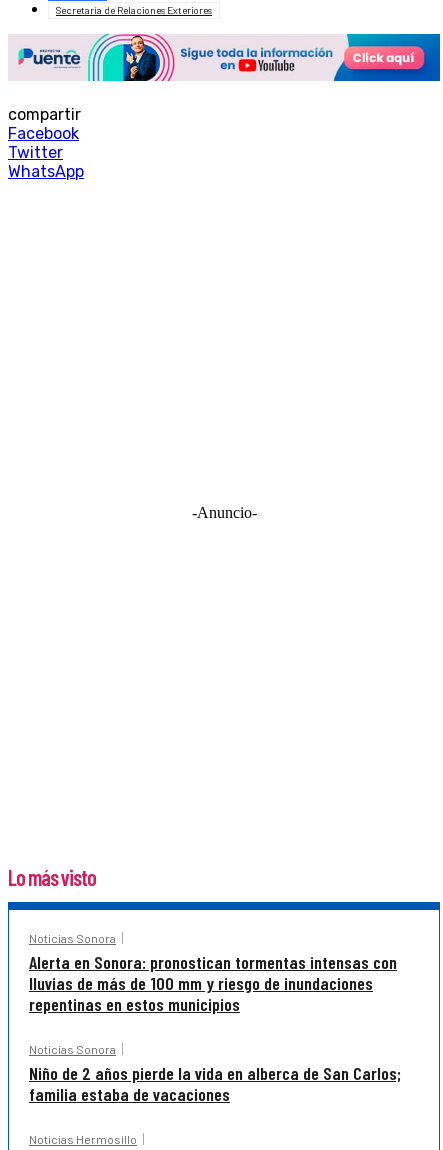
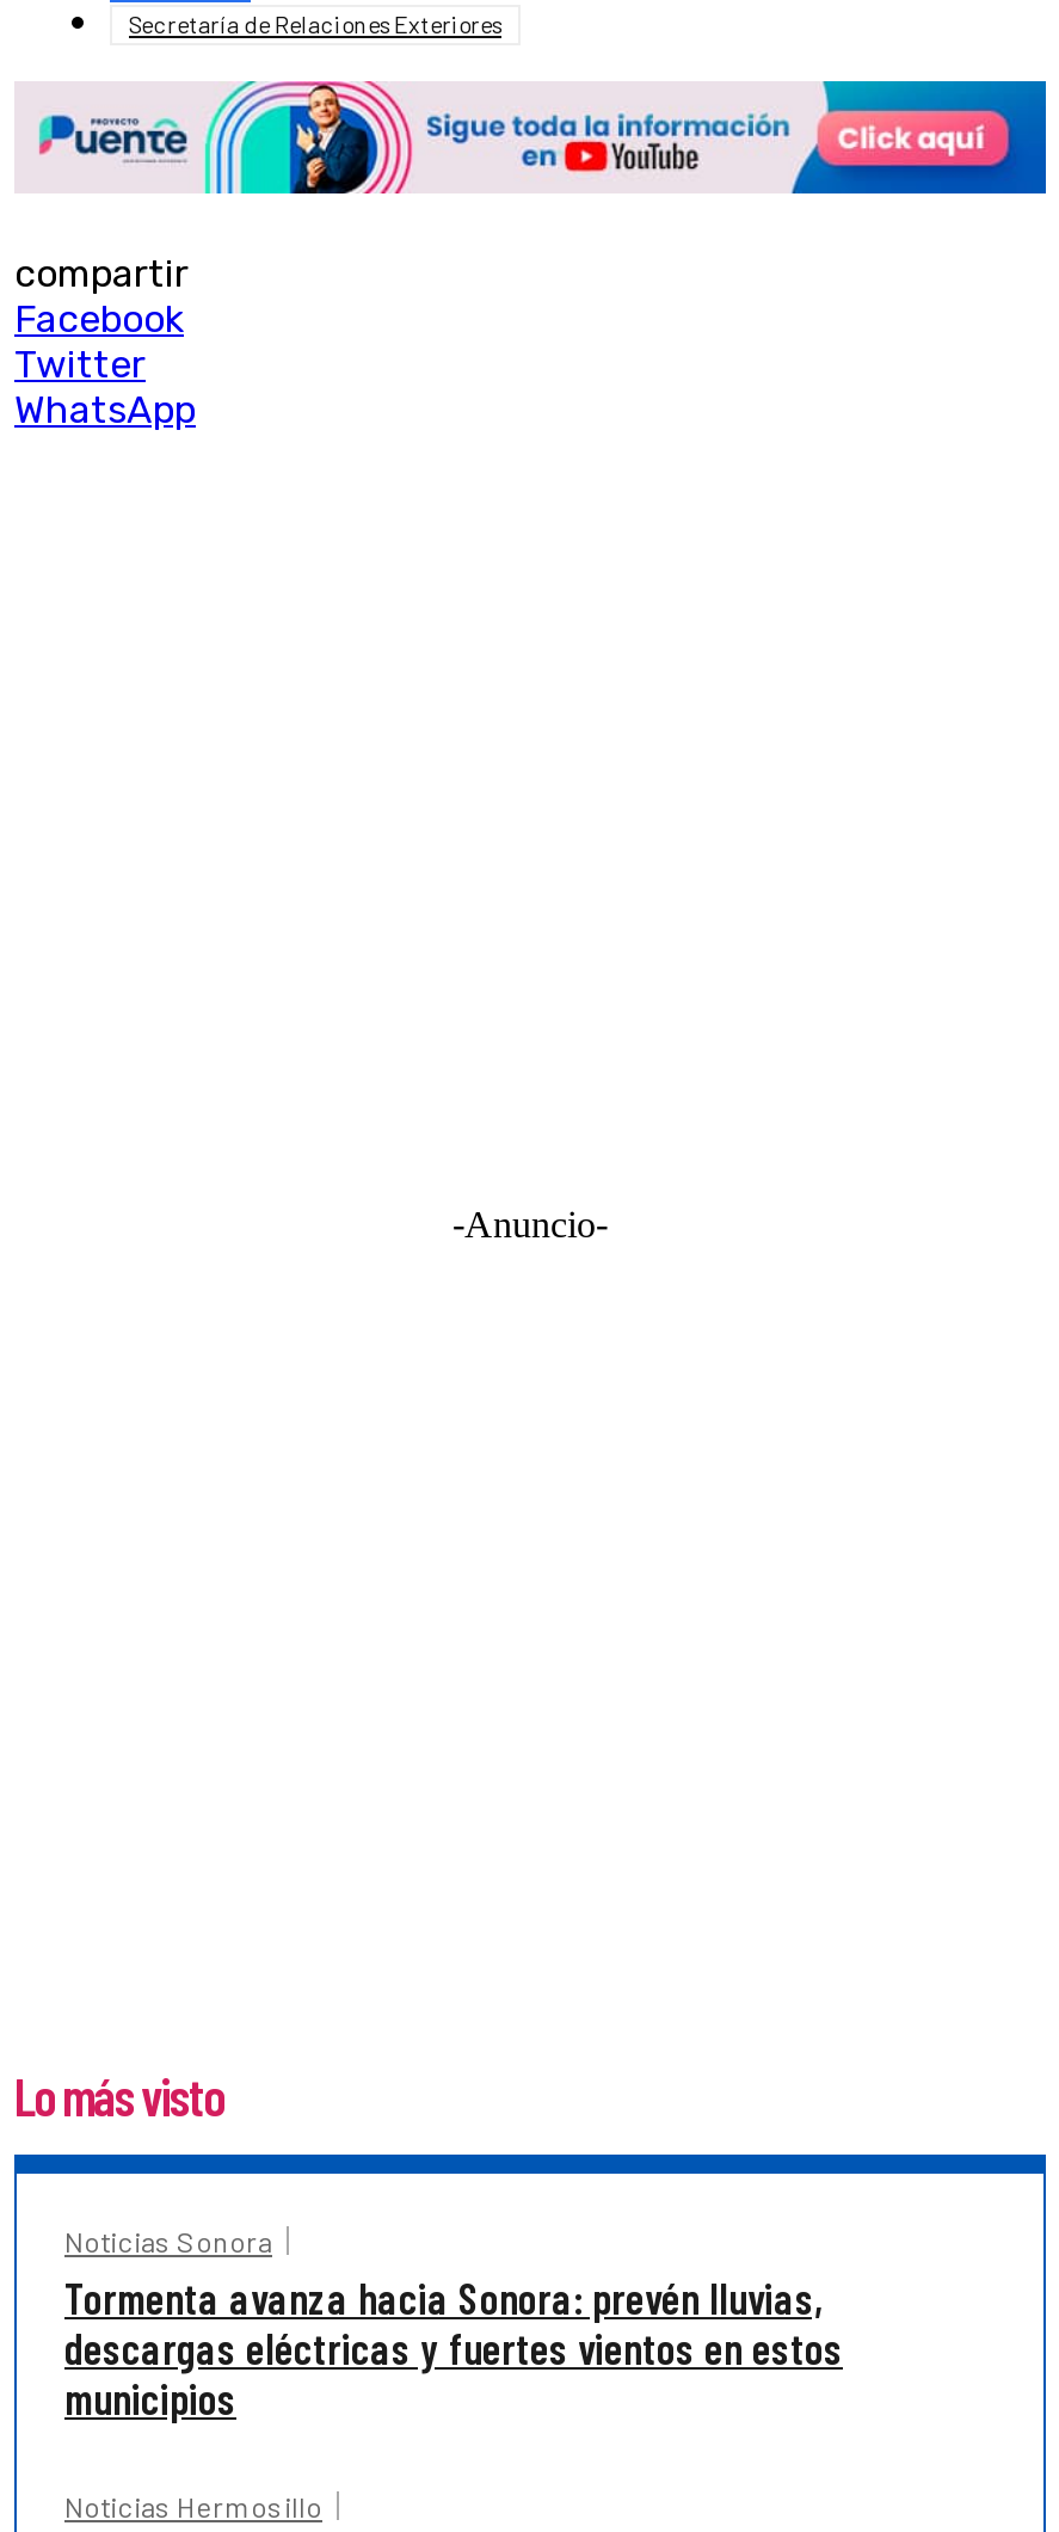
[29,951,401,1105] Alerta en Sonora: pronostican tormentas intensas con | lluvias de más de 100 mm y riesgo de inundaciones | repentinas en estos municipios | Noticias Sonora | Niño de 2 años pierde la vida en alberca de San Carlos; | familia estaba de vacaciones -> [64,2272,843,2425] Tormenta avanza hacia Sonora: prevén lluvias, | descargas eléctricas y fuertes vientos en estos | municipios

